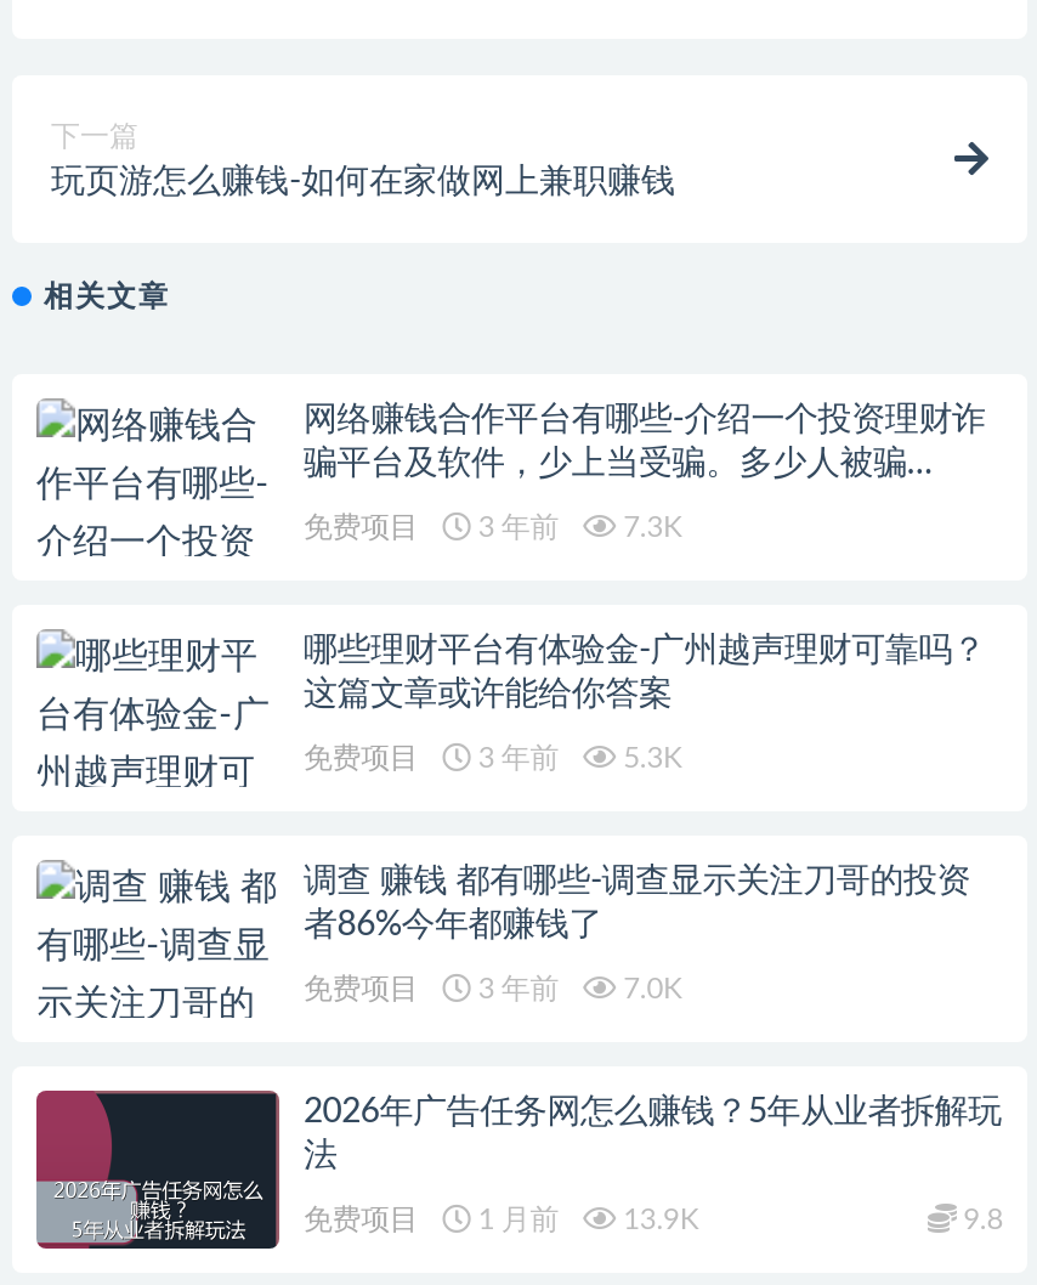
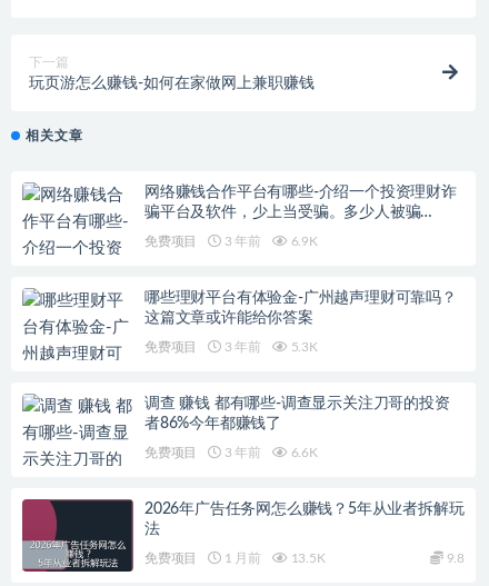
[304,514,682,543] 免费项目 3 年前 7.3K -> [144,235,318,248] 免费项目 3 年前 6.9K
[304,975,682,1004] 免费项目 3 年前 7.0K -> [144,446,318,460] 免费项目 3 年前 6.6K
[304,1206,698,1235] 免费项目 1 月前 13.9K -> [144,552,325,565] 免费项目 1 月前 13.5K

